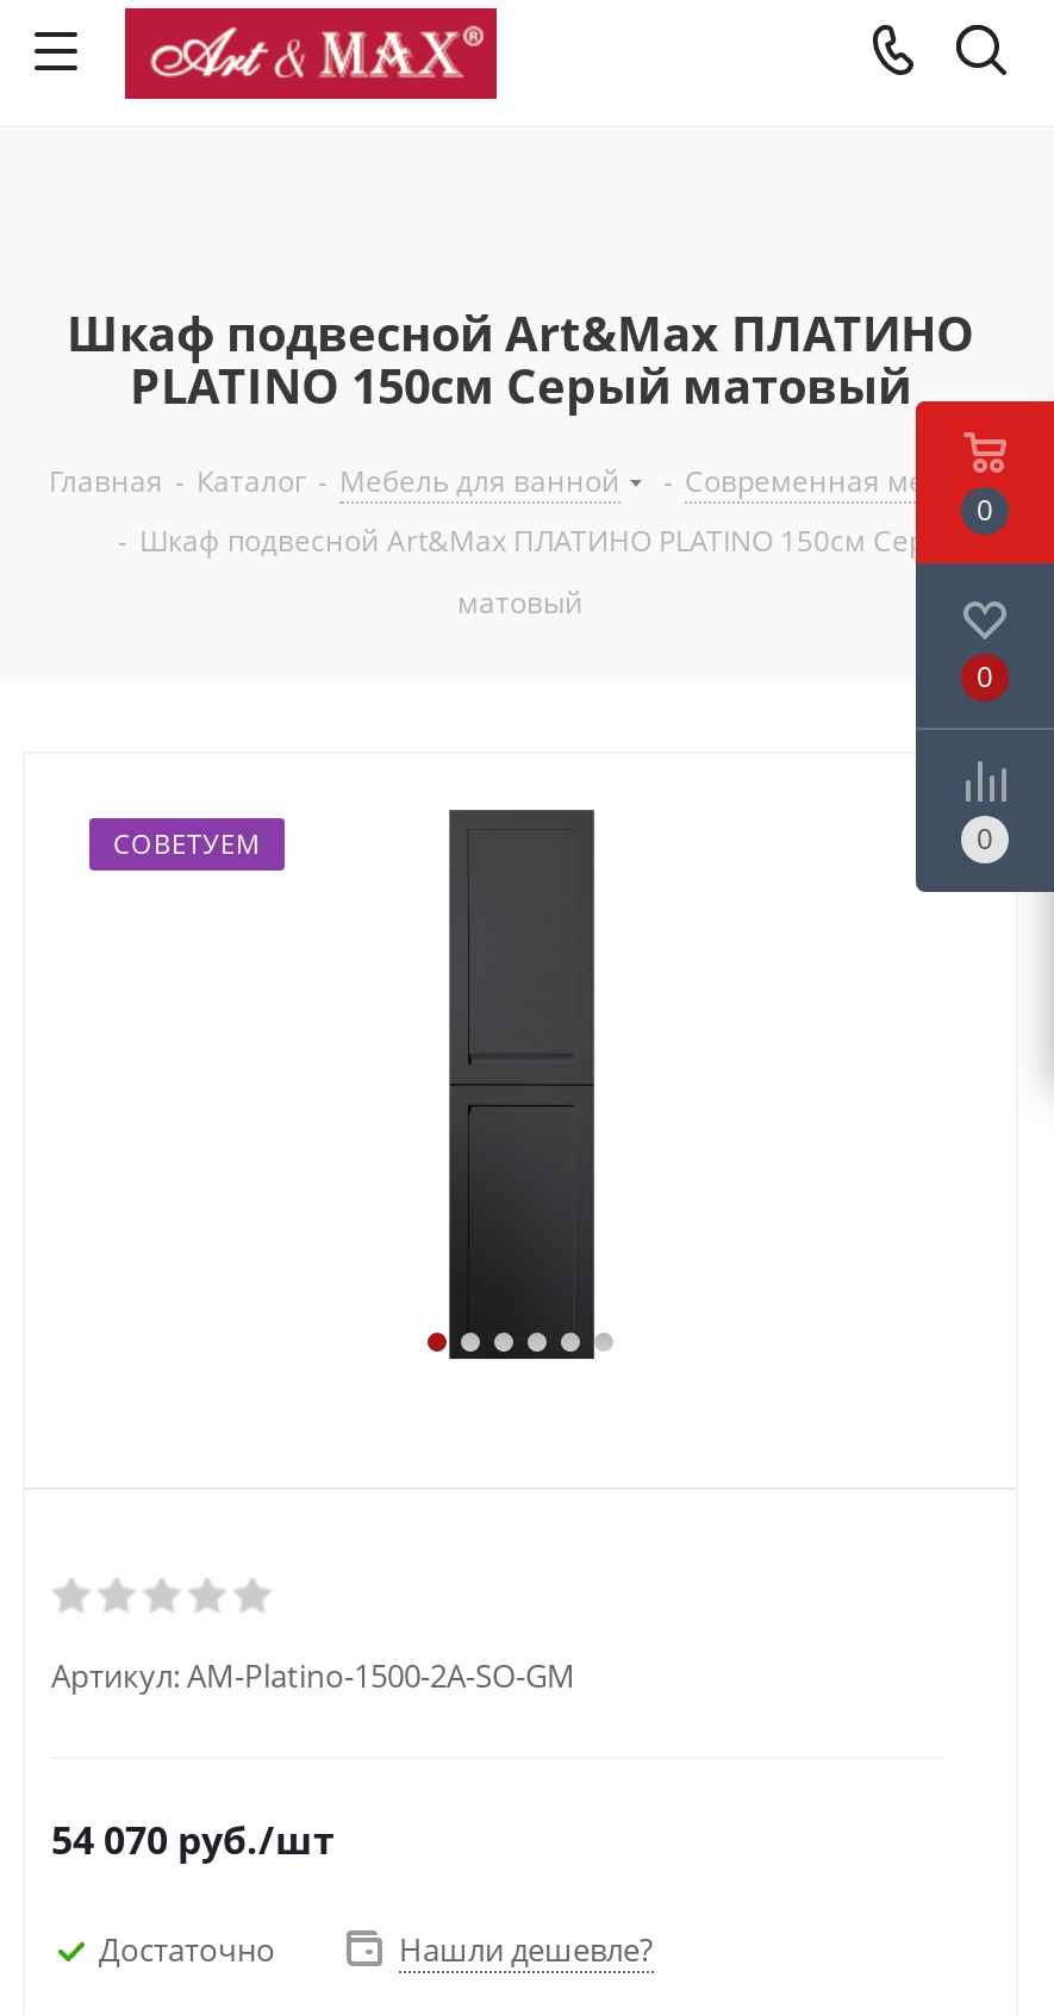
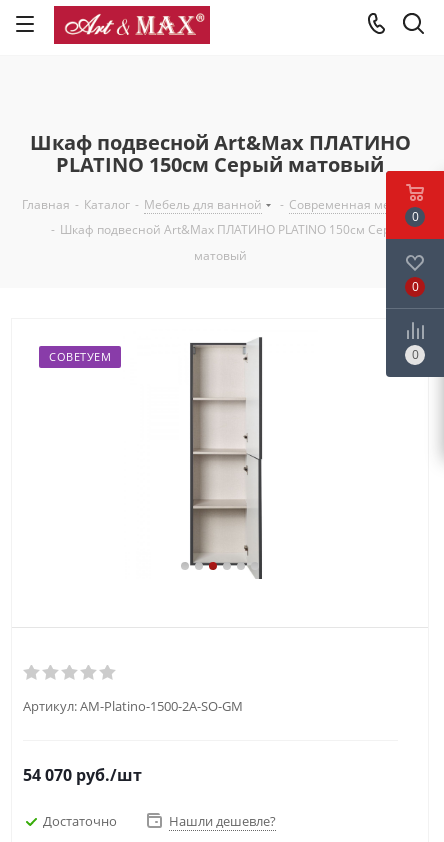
[428,797,620,1373] [image] -> [182,336,263,580] [image]

